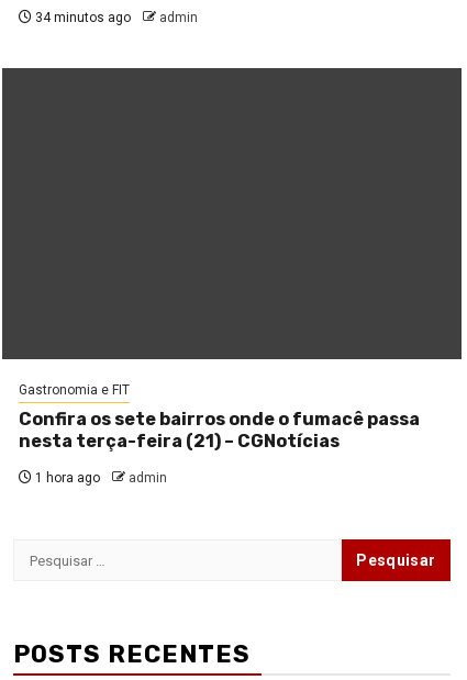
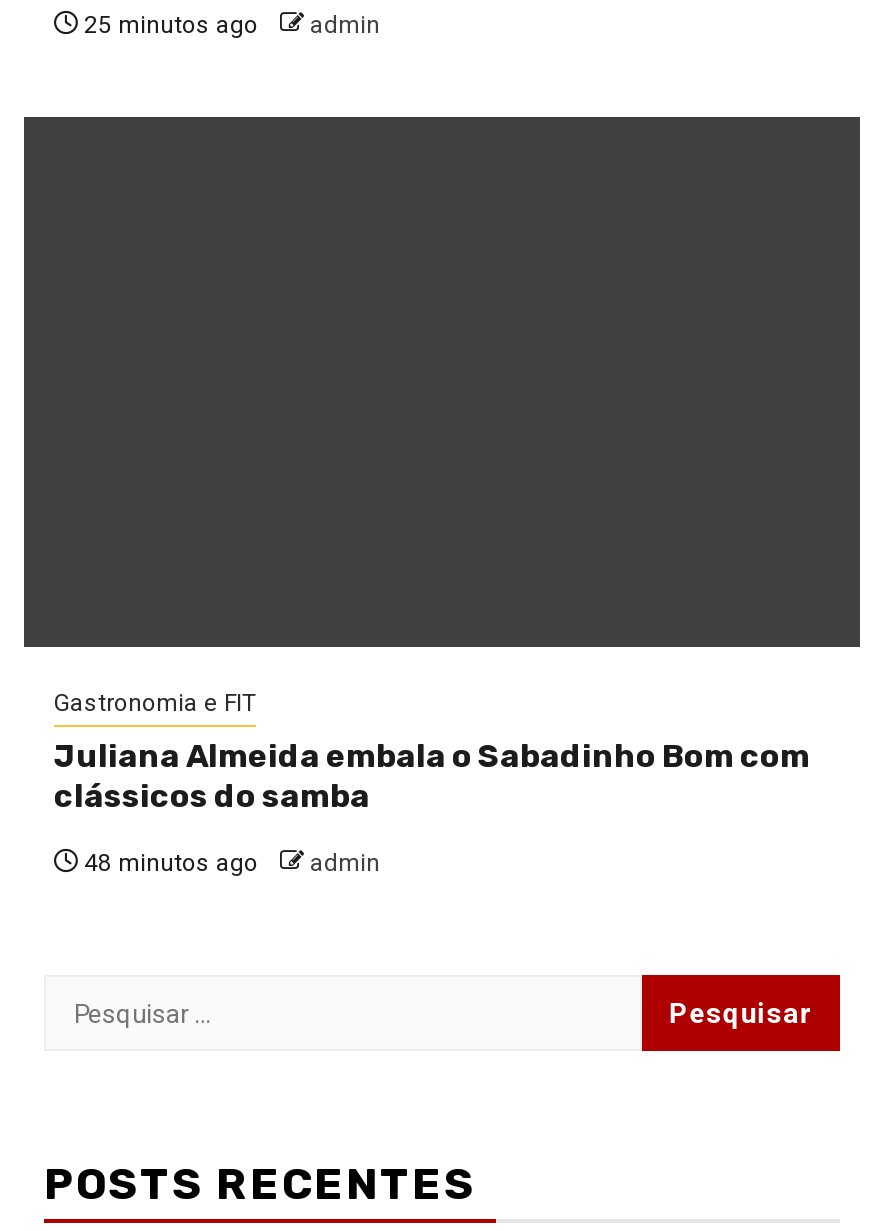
[32,10,198,26] 34 minutos ago admin -> [78,12,380,40] 25 minutos ago admin
[19,409,420,452] Confira os sete bairros onde o fumacê passa | nesta terça-feira (21) – CGNotícias -> [54,738,810,816] Juliana Almeida embala o Sabadinho Bom com | clássicos do samba
[32,471,167,486] 1 hora ago admin -> [78,850,380,878] 48 minutos ago admin

